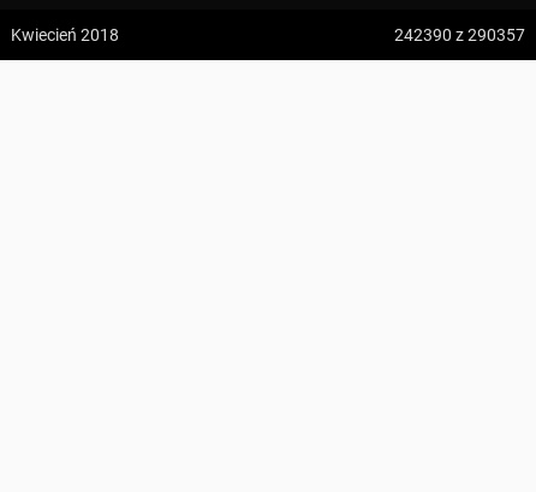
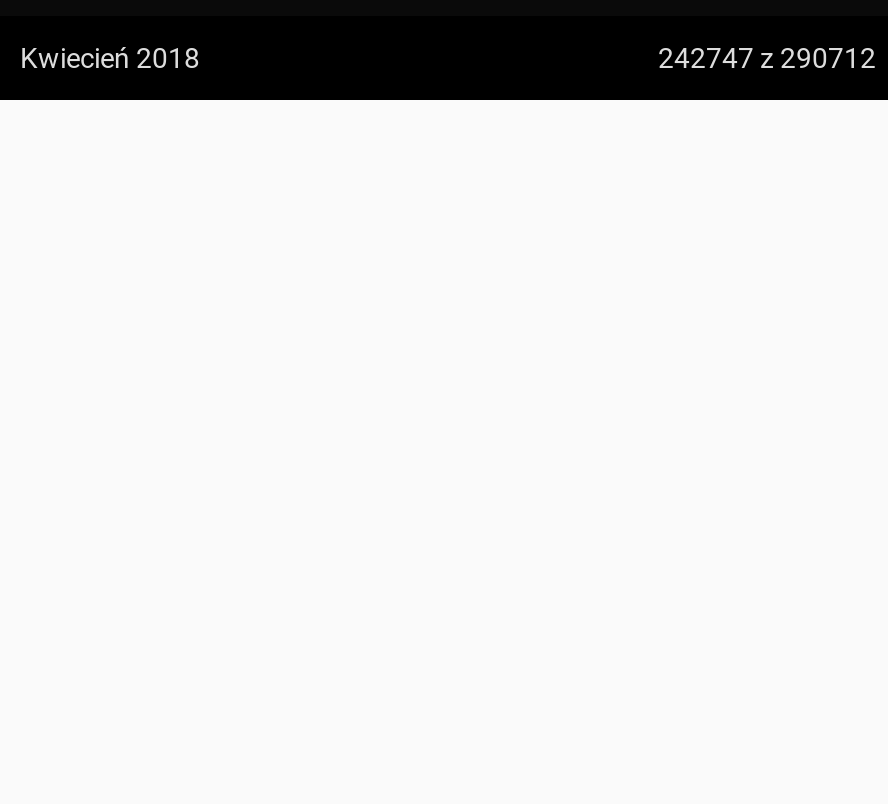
[394,25,525,45] 242390 z 290357 -> [658,42,876,74] 242747 z 290712

